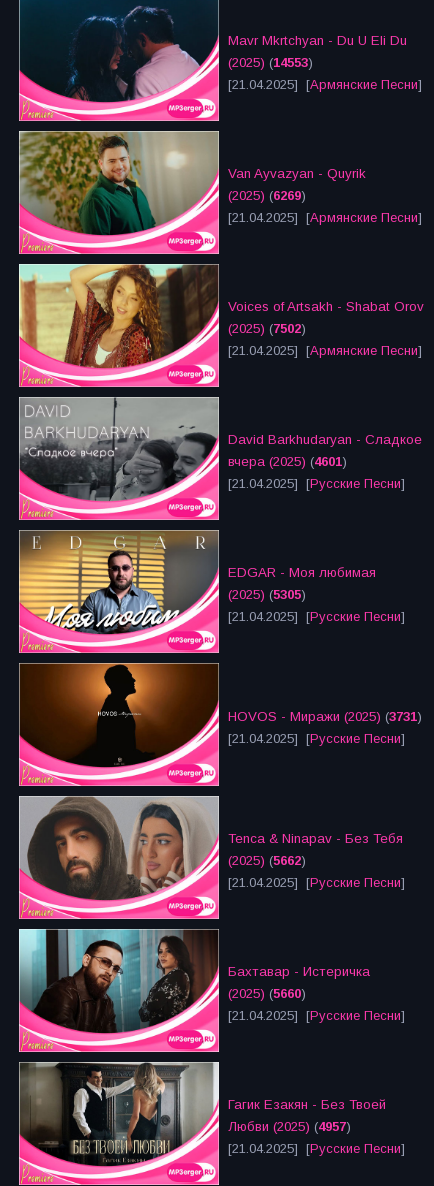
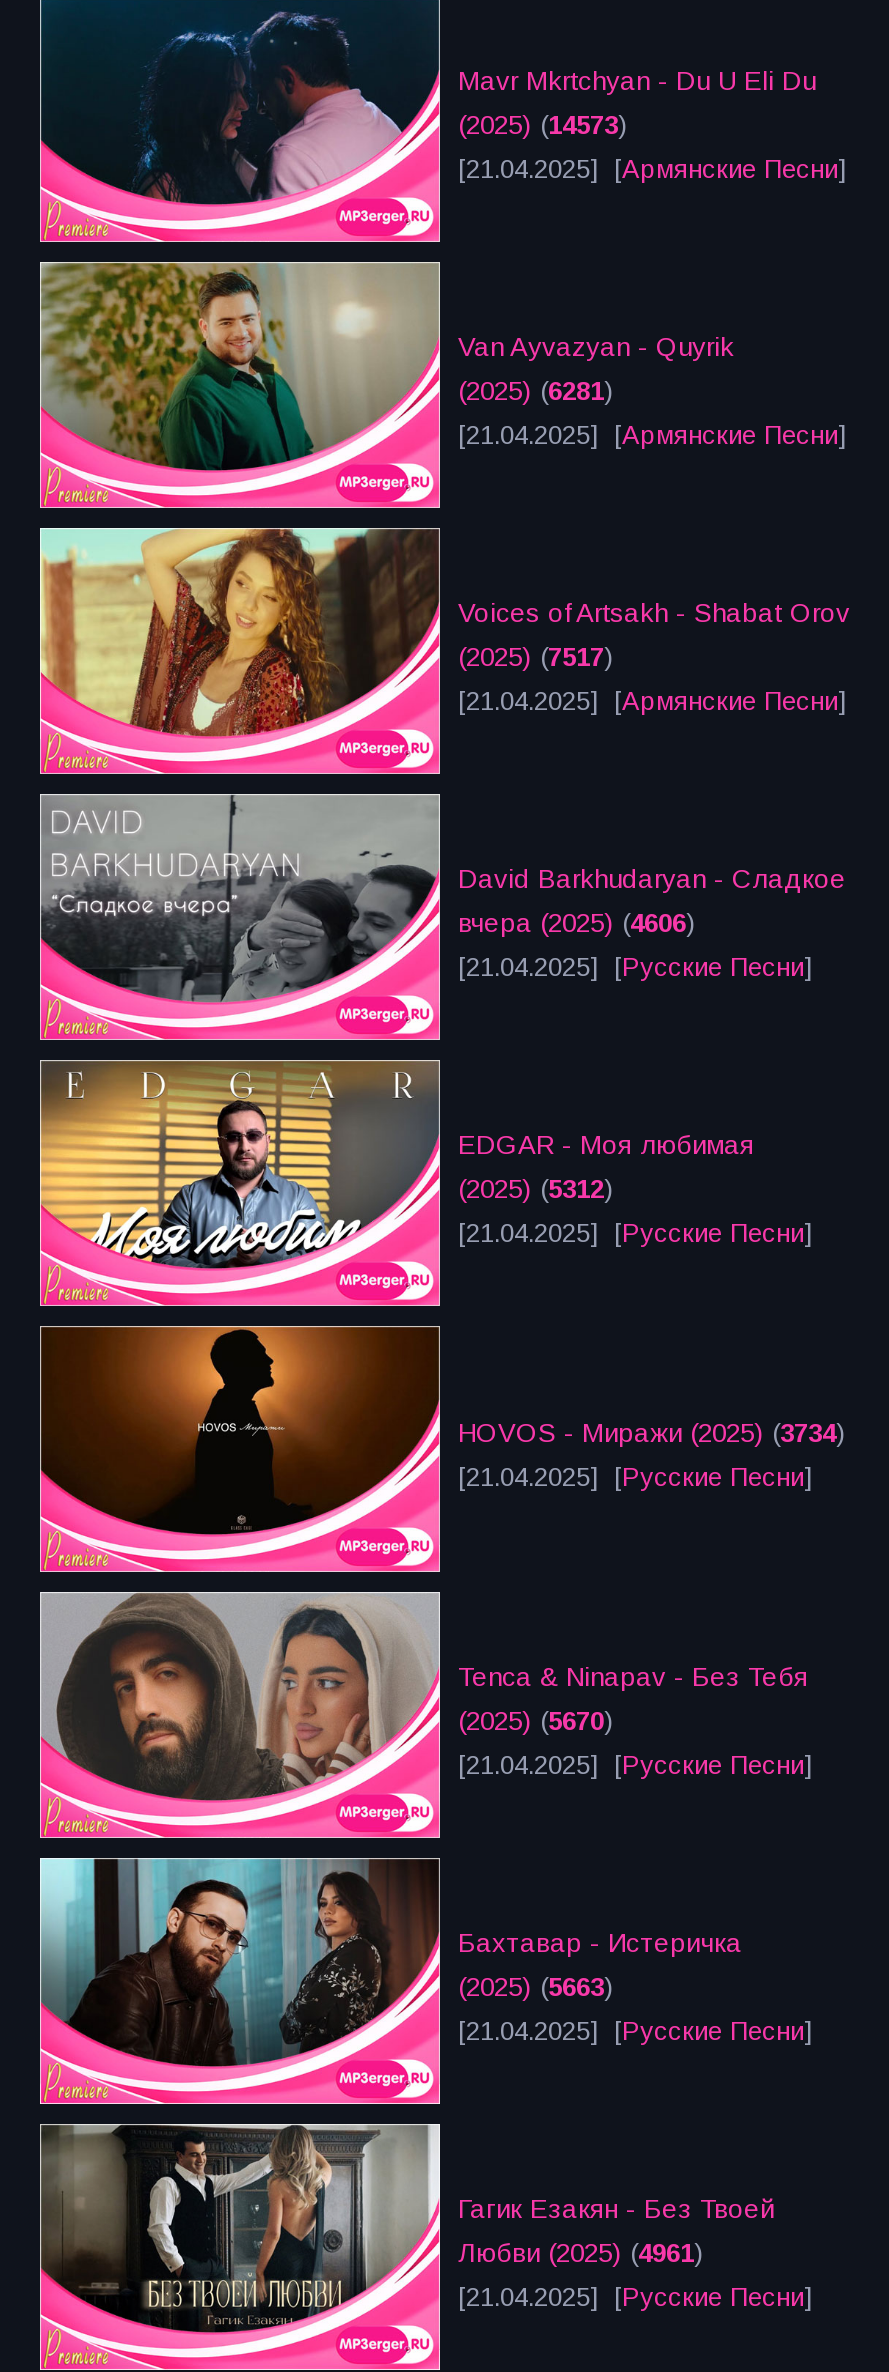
[228,55,313,70] (2025) (14553) -> [458,111,628,141] (2025) (14573)
[228,188,306,203] (2025) (6269) -> [458,377,614,407] (2025) (6281)
[228,321,306,336] (2025) (7502) -> [458,643,614,673] (2025) (7517)
[228,454,347,469] вчера (2025) (4601) -> [458,909,696,939] вчера (2025) (4606)
[228,587,306,602] (2025) (5305) -> [458,1175,614,1205] (2025) (5312)
[228,709,422,724] HOVOS - Миражи (2025) (3731) -> [458,1419,846,1449] HOVOS - Миражи (2025) (3734)
[228,853,306,868] (2025) (5662) -> [458,1707,614,1737] (2025) (5670)
[228,986,306,1001] (2025) (5660) -> [458,1973,614,2003] (2025) (5663)
[228,1119,351,1134] Любви (2025) (4957) -> [458,2239,704,2269] Любви (2025) (4961)

